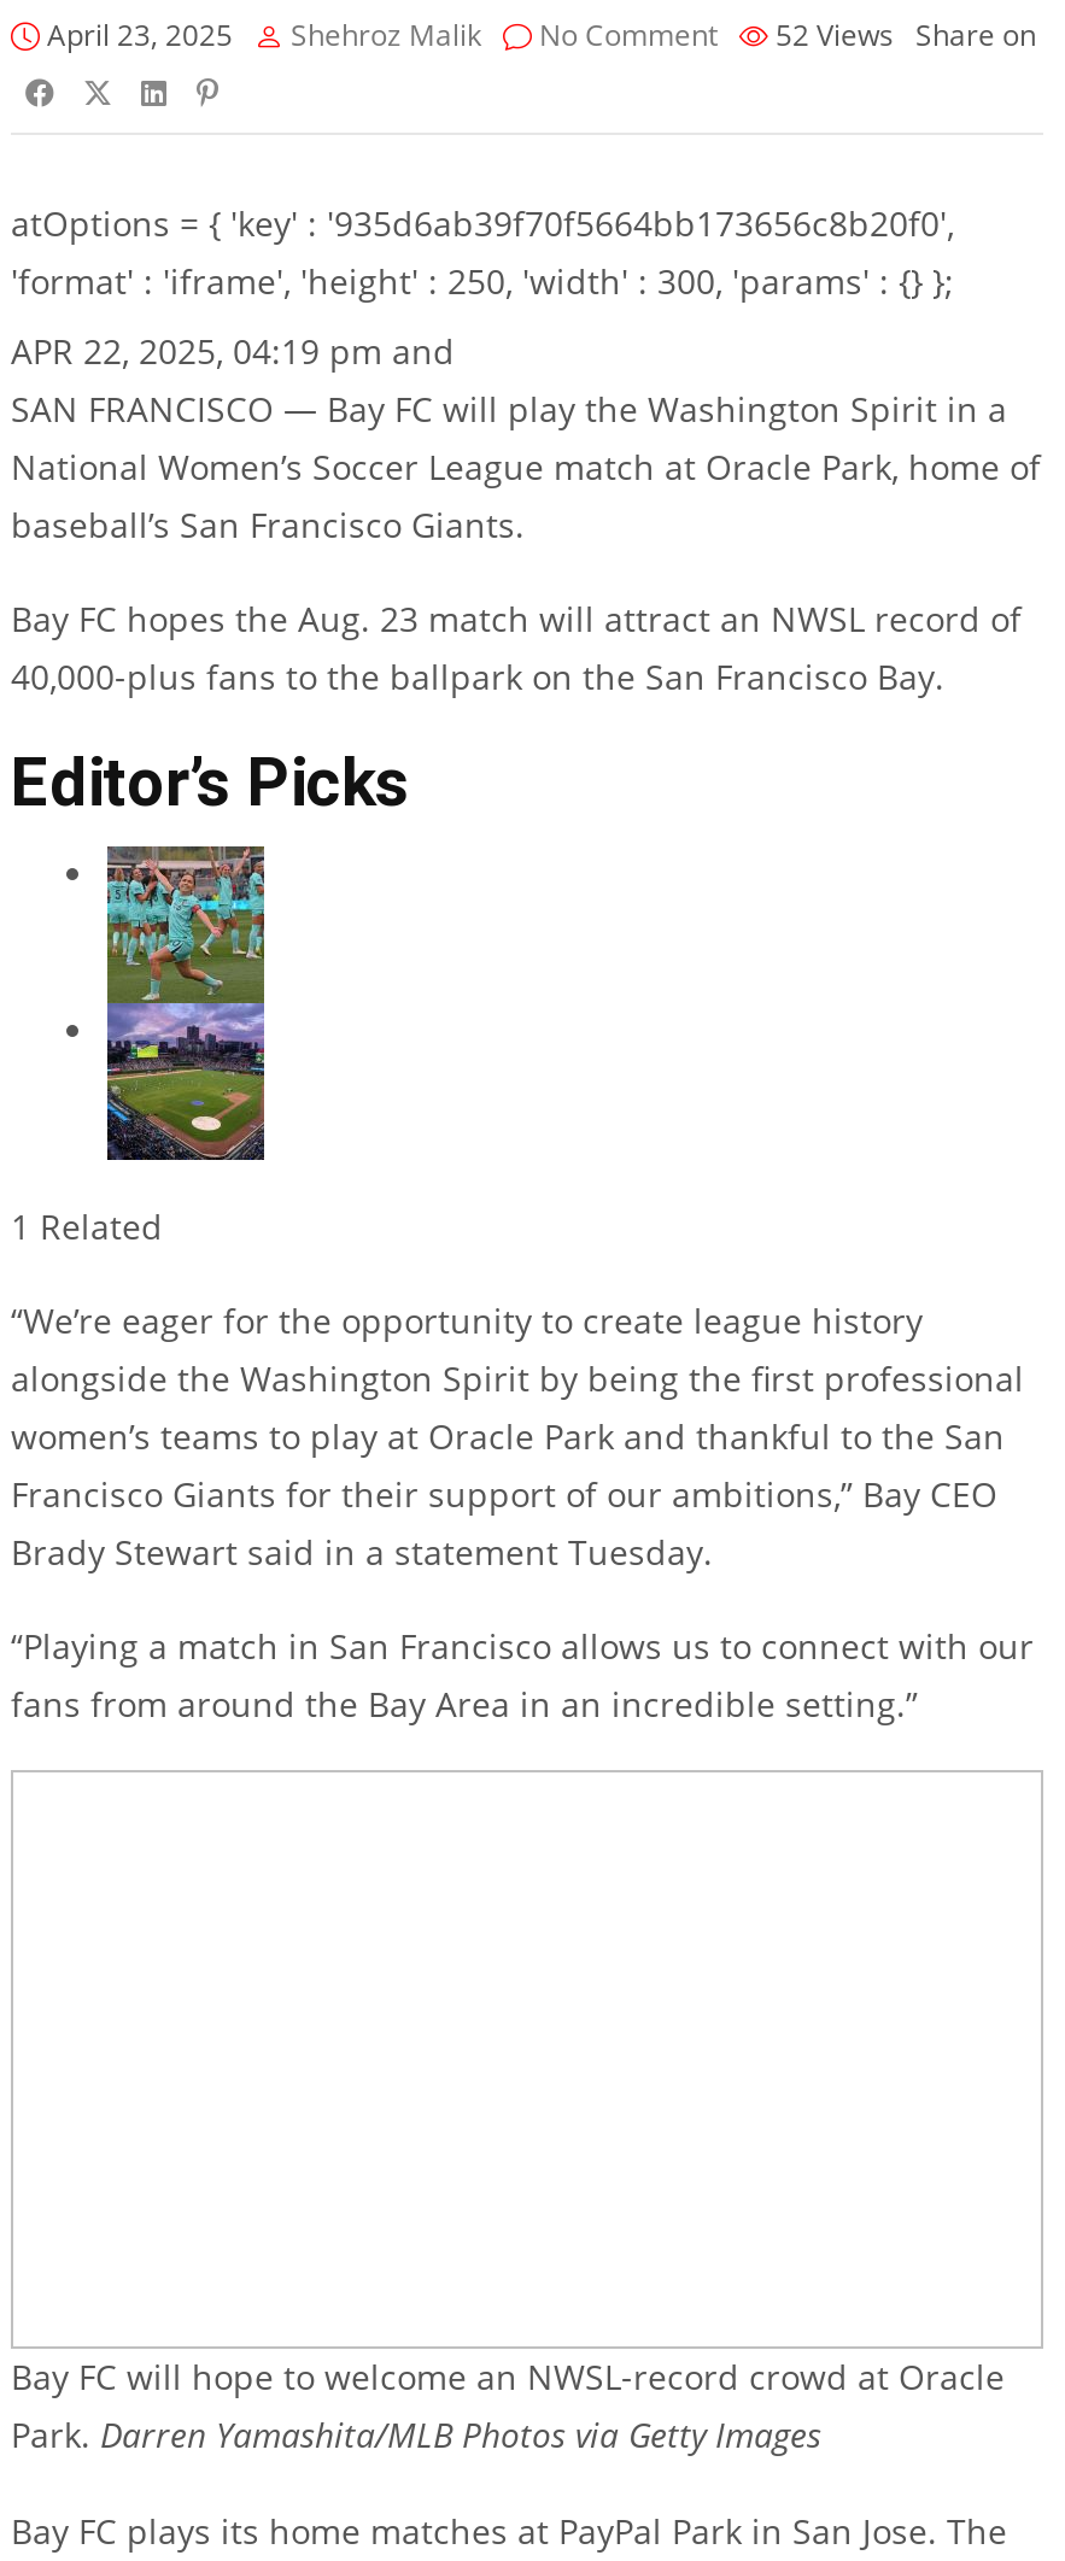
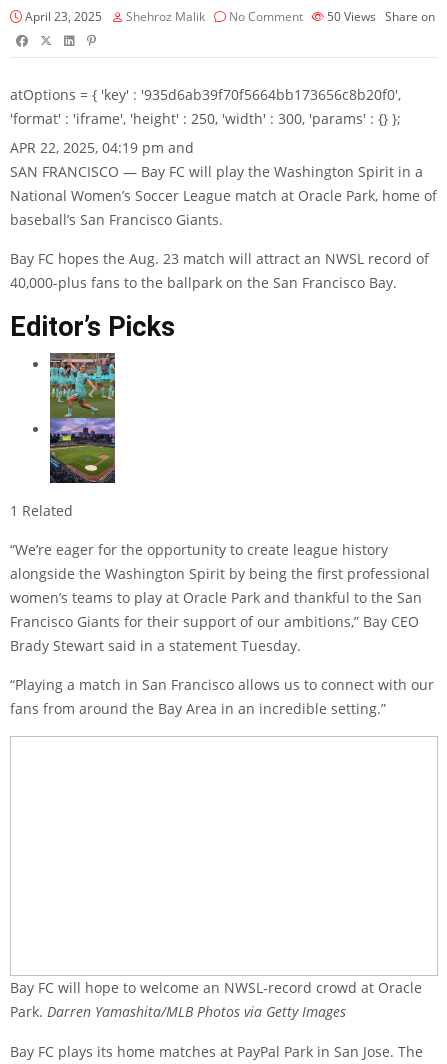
[768,15,1036,56] 52 Views Share on -> [324,8,435,25] 50 Views Share on

